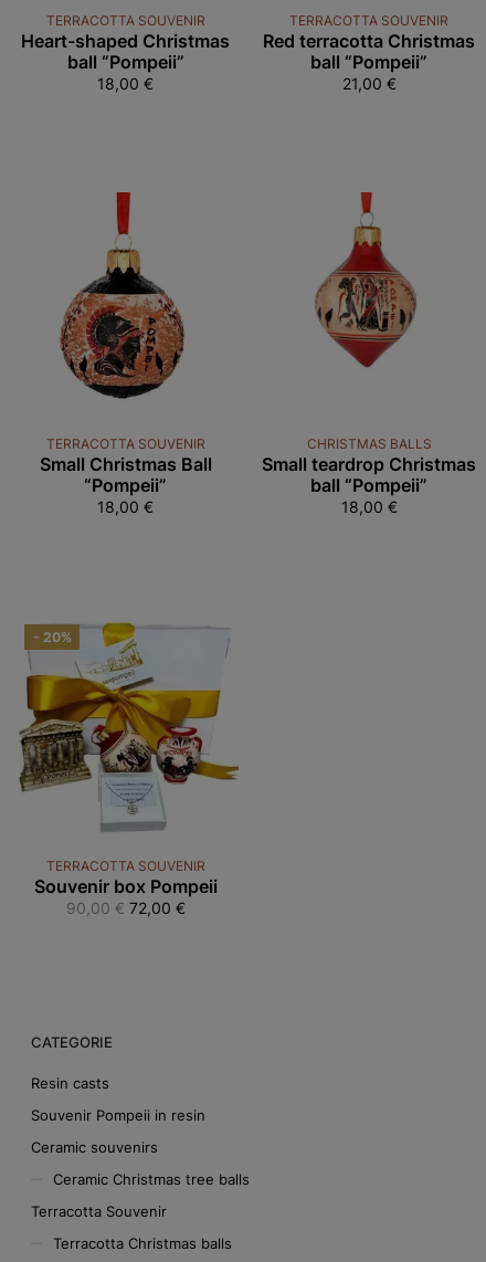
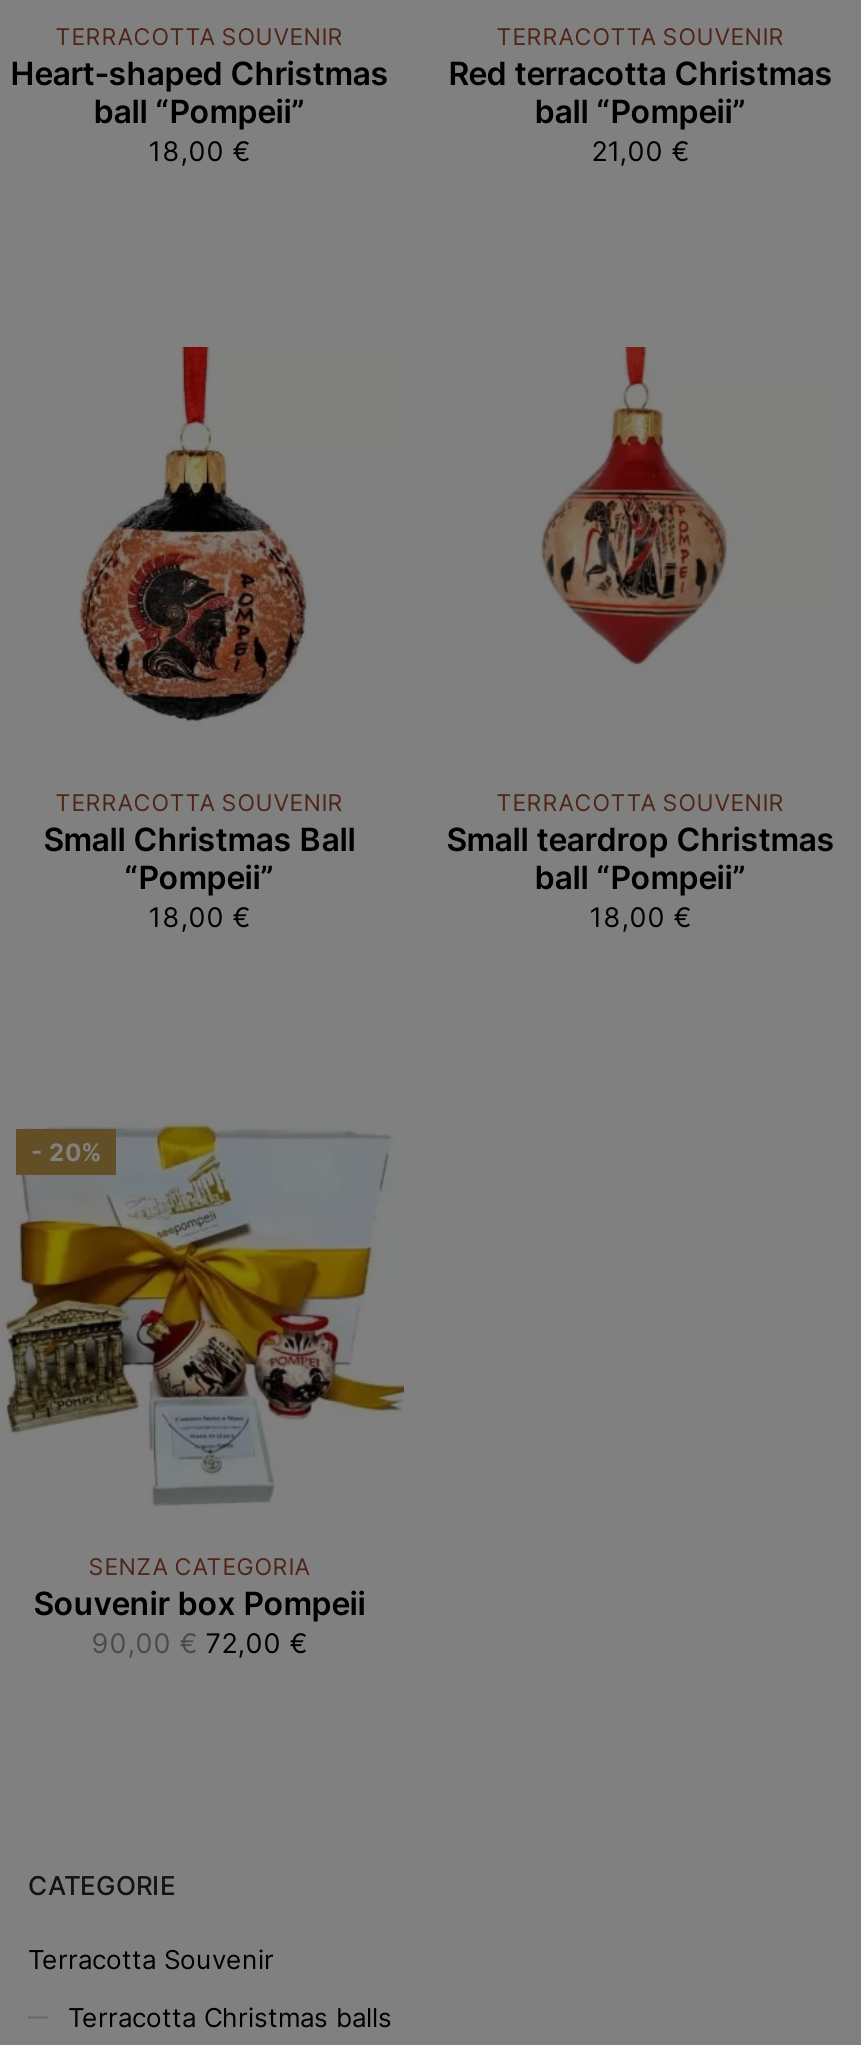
[307,436,432,451] CHRISTMAS BALLS -> [496,788,784,816] TERRACOTTA SOUVENIR
[46,859,205,874] TERRACOTTA SOUVENIR -> [88,1553,310,1581] SENZA CATEGORIA
[31,1074,250,1188] Resin casts | Souvenir Pompeii in resin | Ceramic souvenirs | Ceramic Christmas tree balls -> none

